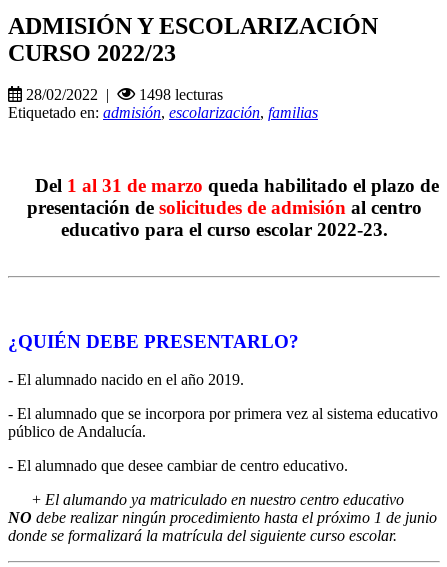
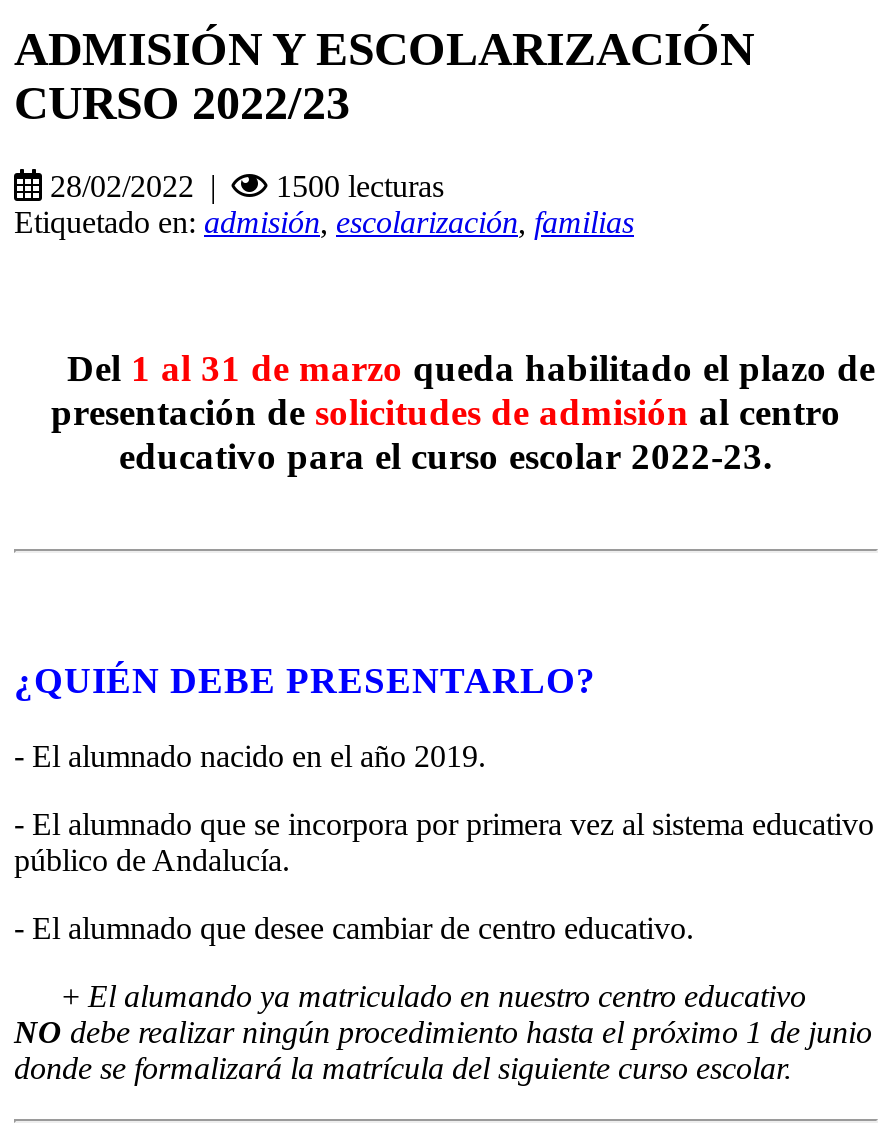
[135,86,223,103] 1498 lecturas -> [268,170,444,204] 1500 lecturas

